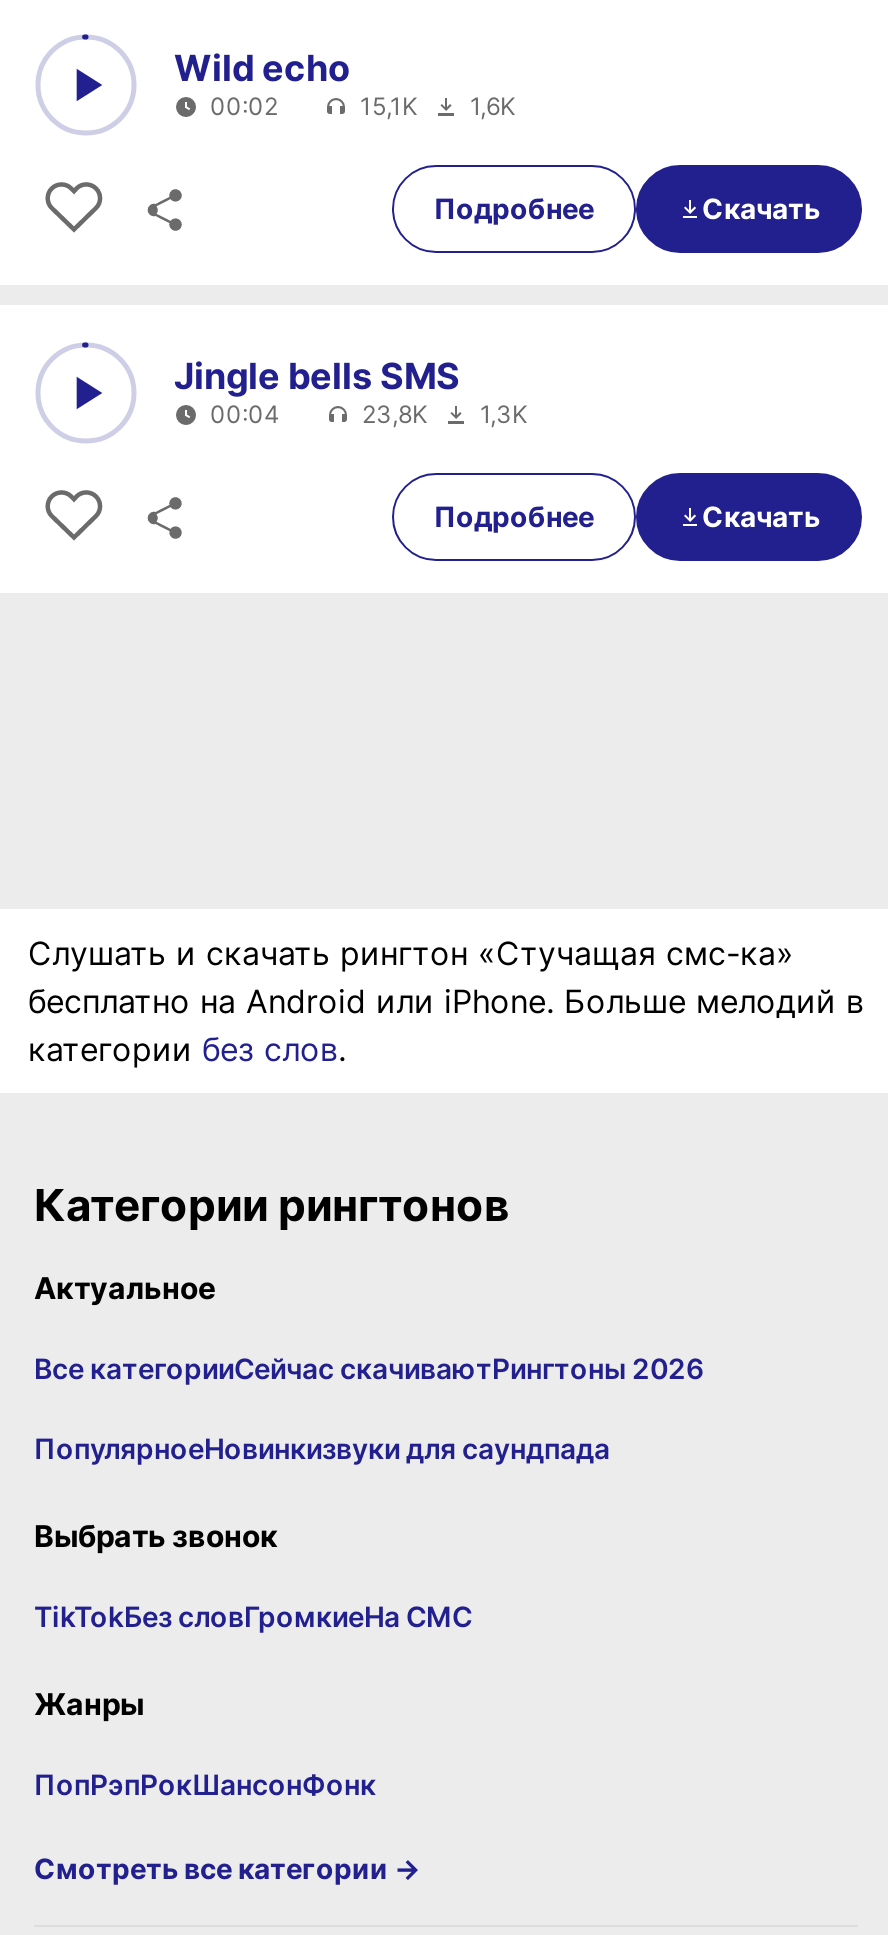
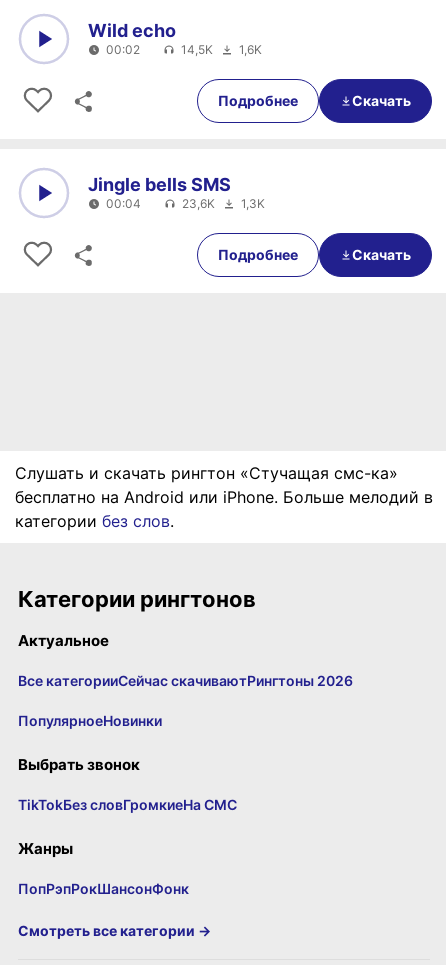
[360,90,516,120] 15,1K 1,6K -> [181,41,262,56] 14,5K 1,6K
[362,398,528,428] 23,8K 1,3K -> [182,195,265,210] 23,6K 1,3K
[34,1430,610,1464] ПопулярноеНовинкизвуки для саундпада -> [18,711,162,728] ПопулярноеНовинки

